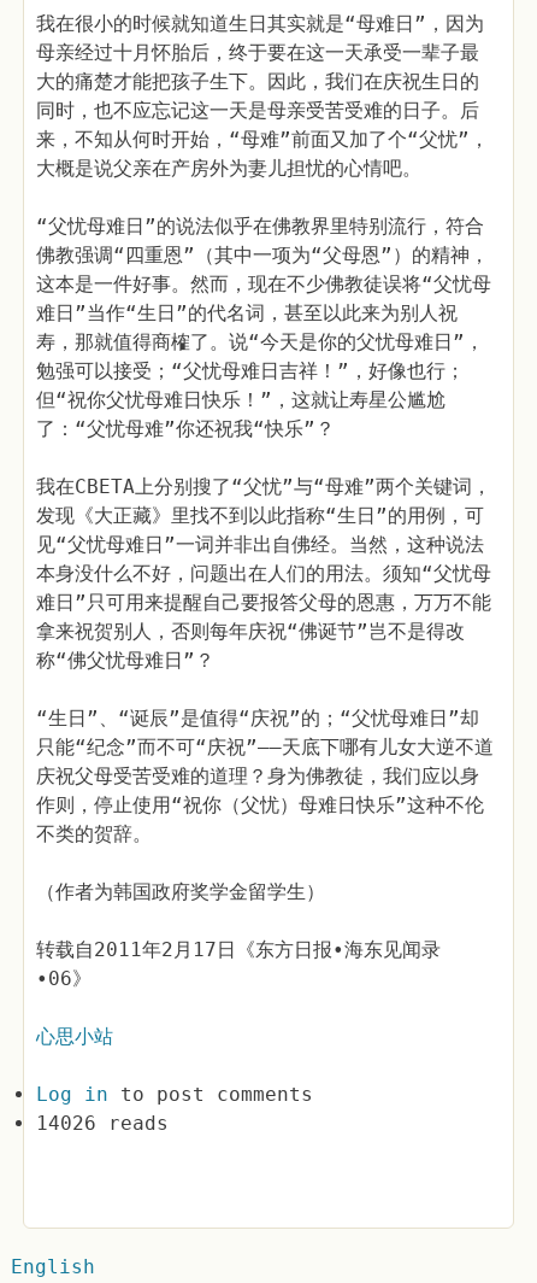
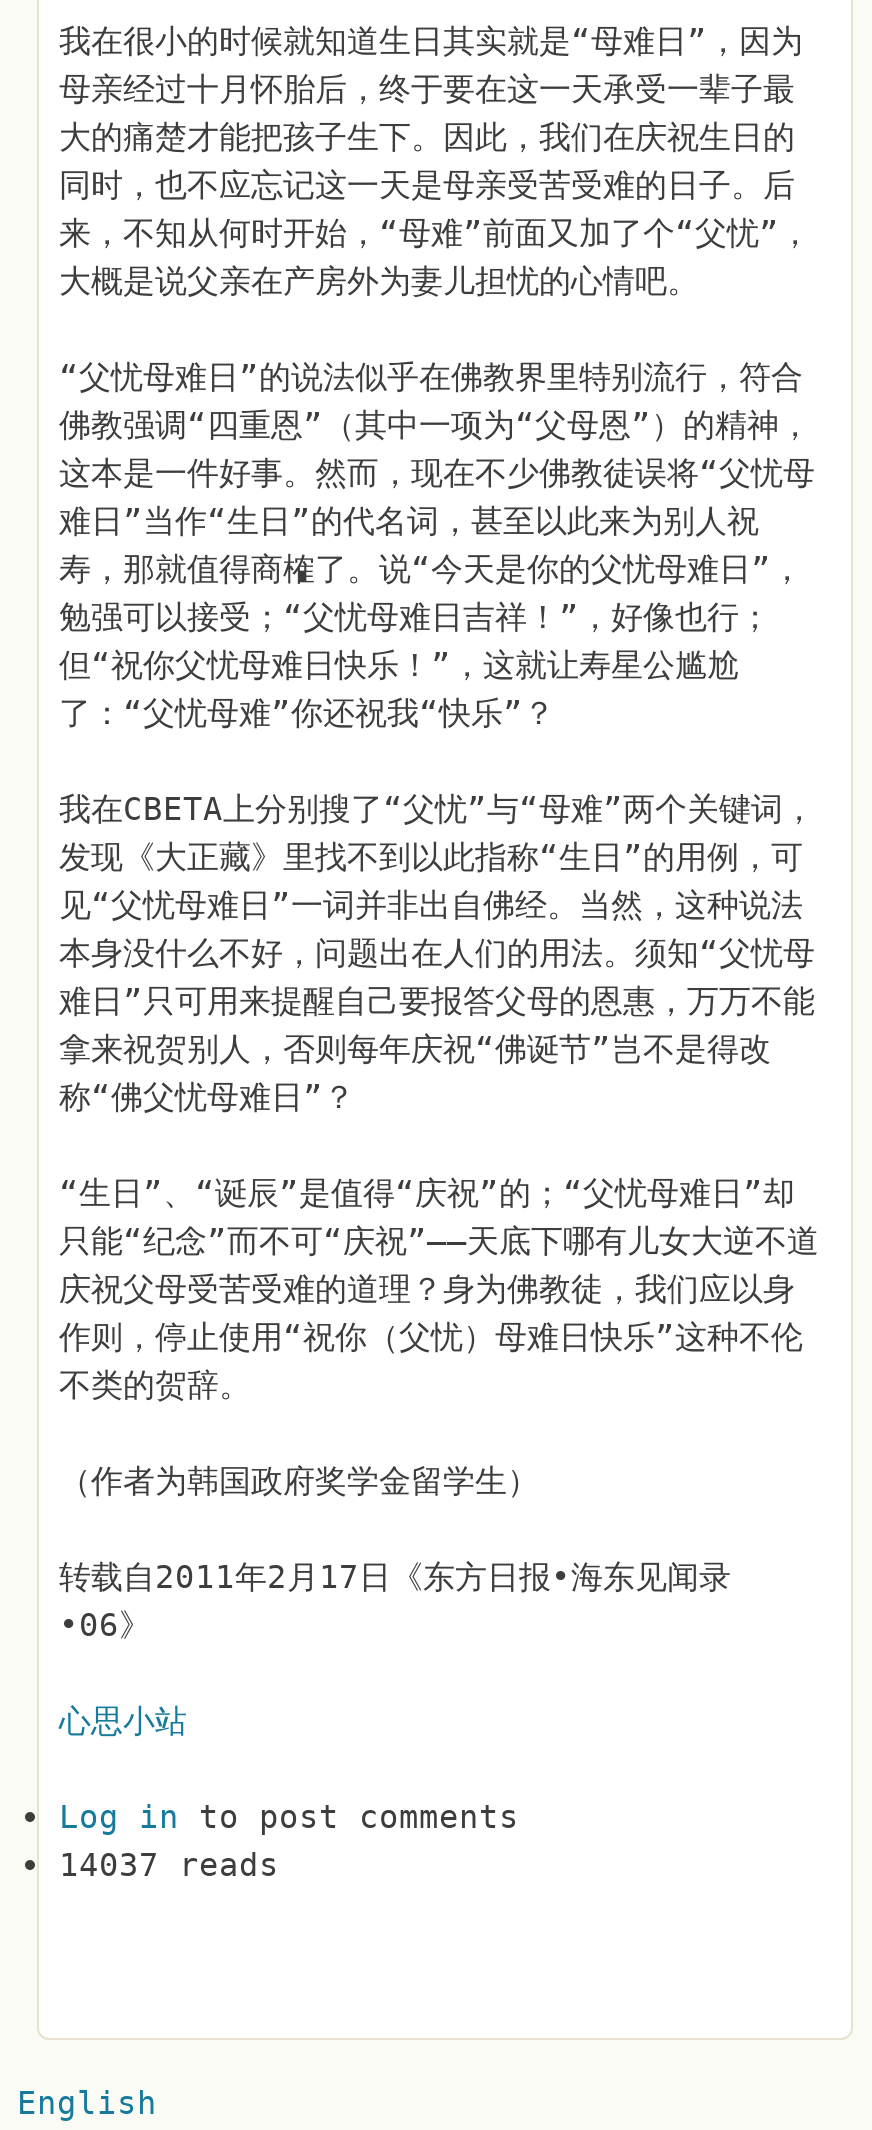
[36,1112,169,1135] 14026 reads -> [59,1846,279,1884] 14037 reads

